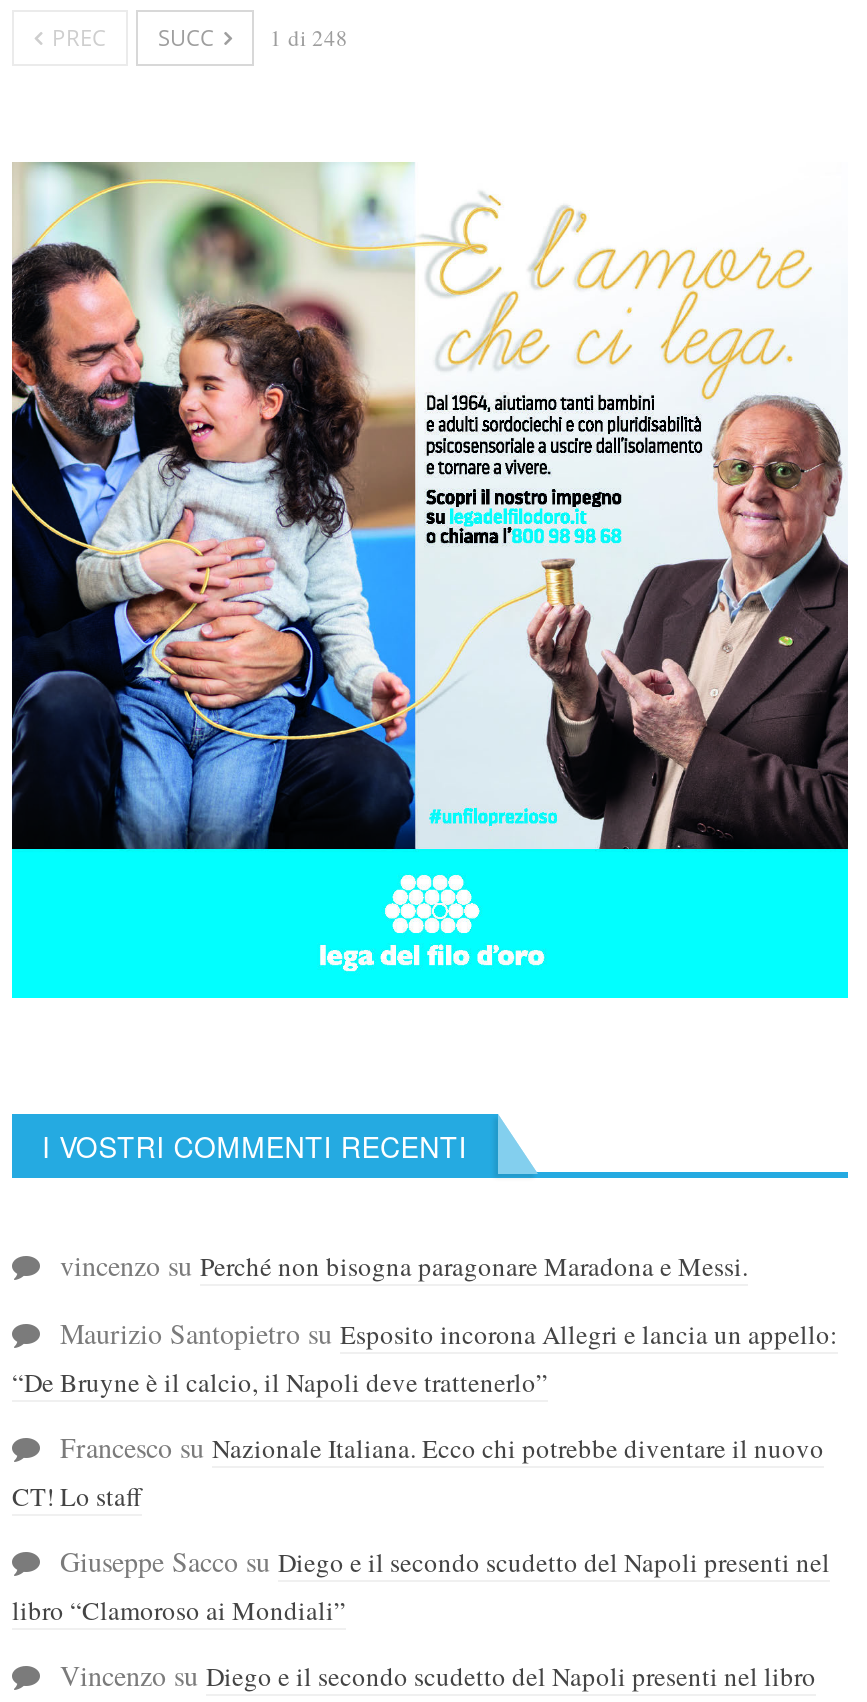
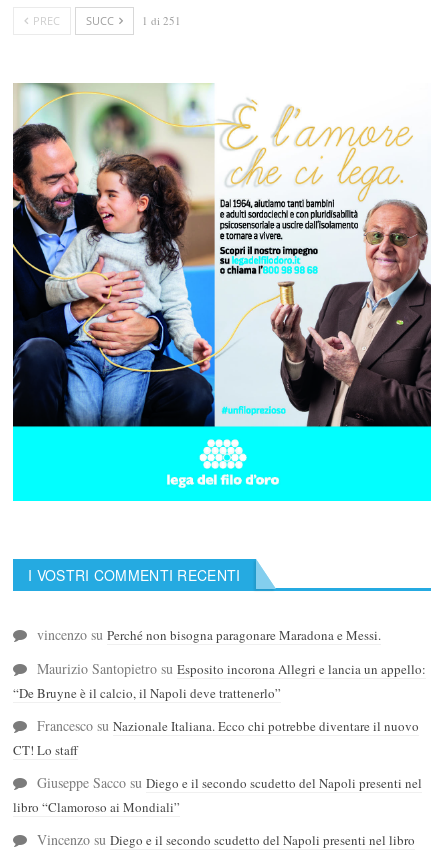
[46,22,348,52] PREC SUCC 1 di 248 -> [30,13,181,28] PREC SUCC 1 di 251

